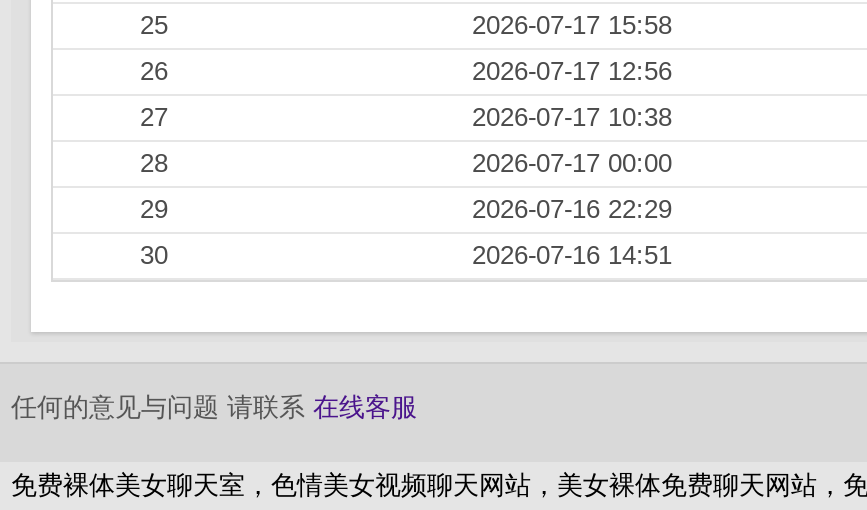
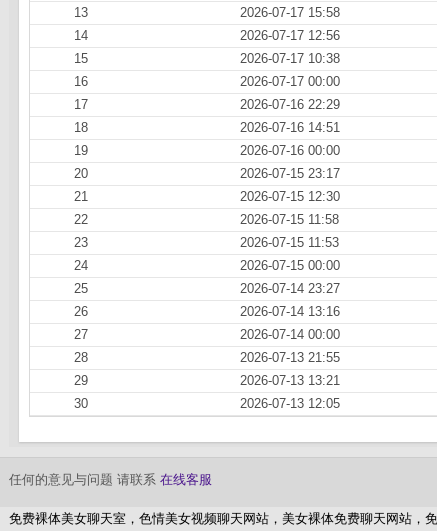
[140,10,168,40] 25 -> [73,5,87,20] 13
[140,56,168,86] 26 -> [73,28,87,43] 14
[140,102,168,132] 27 -> [73,51,87,66] 15
[140,148,168,178] 28 -> [73,74,87,89] 16
[140,194,168,224] 29 -> [73,97,87,112] 17
[140,240,168,270] 30 -> [73,120,87,135] 18
none -> [73,143,339,411] 19 | 2026-07-16 00:00 | 20 | 2026-07-15 23:17 | 21 | 2026-07-15 12:30 | 22 | 2026-07-15 11:58 | 23 | 2026-07-15 11:53 | 24 | 2026-07-15 00:00 | 25 | 2026-07-14 23:27 | 26 | 2026-07-14 13:16 | 27 | 2026-07-14 00:00 | 28 | 2026-07-13 21:55 | 29 | 2026-07-13 13:21 | 30 | 2026-07-13 12:05

